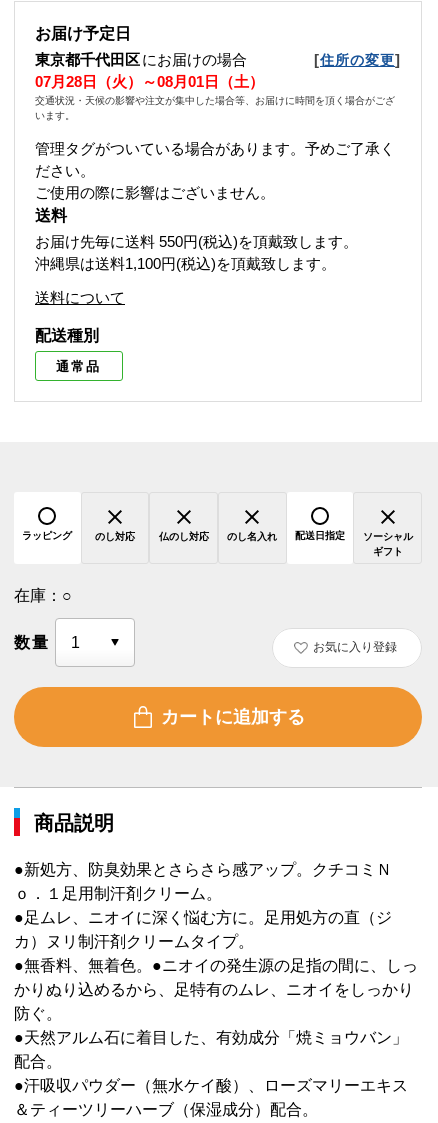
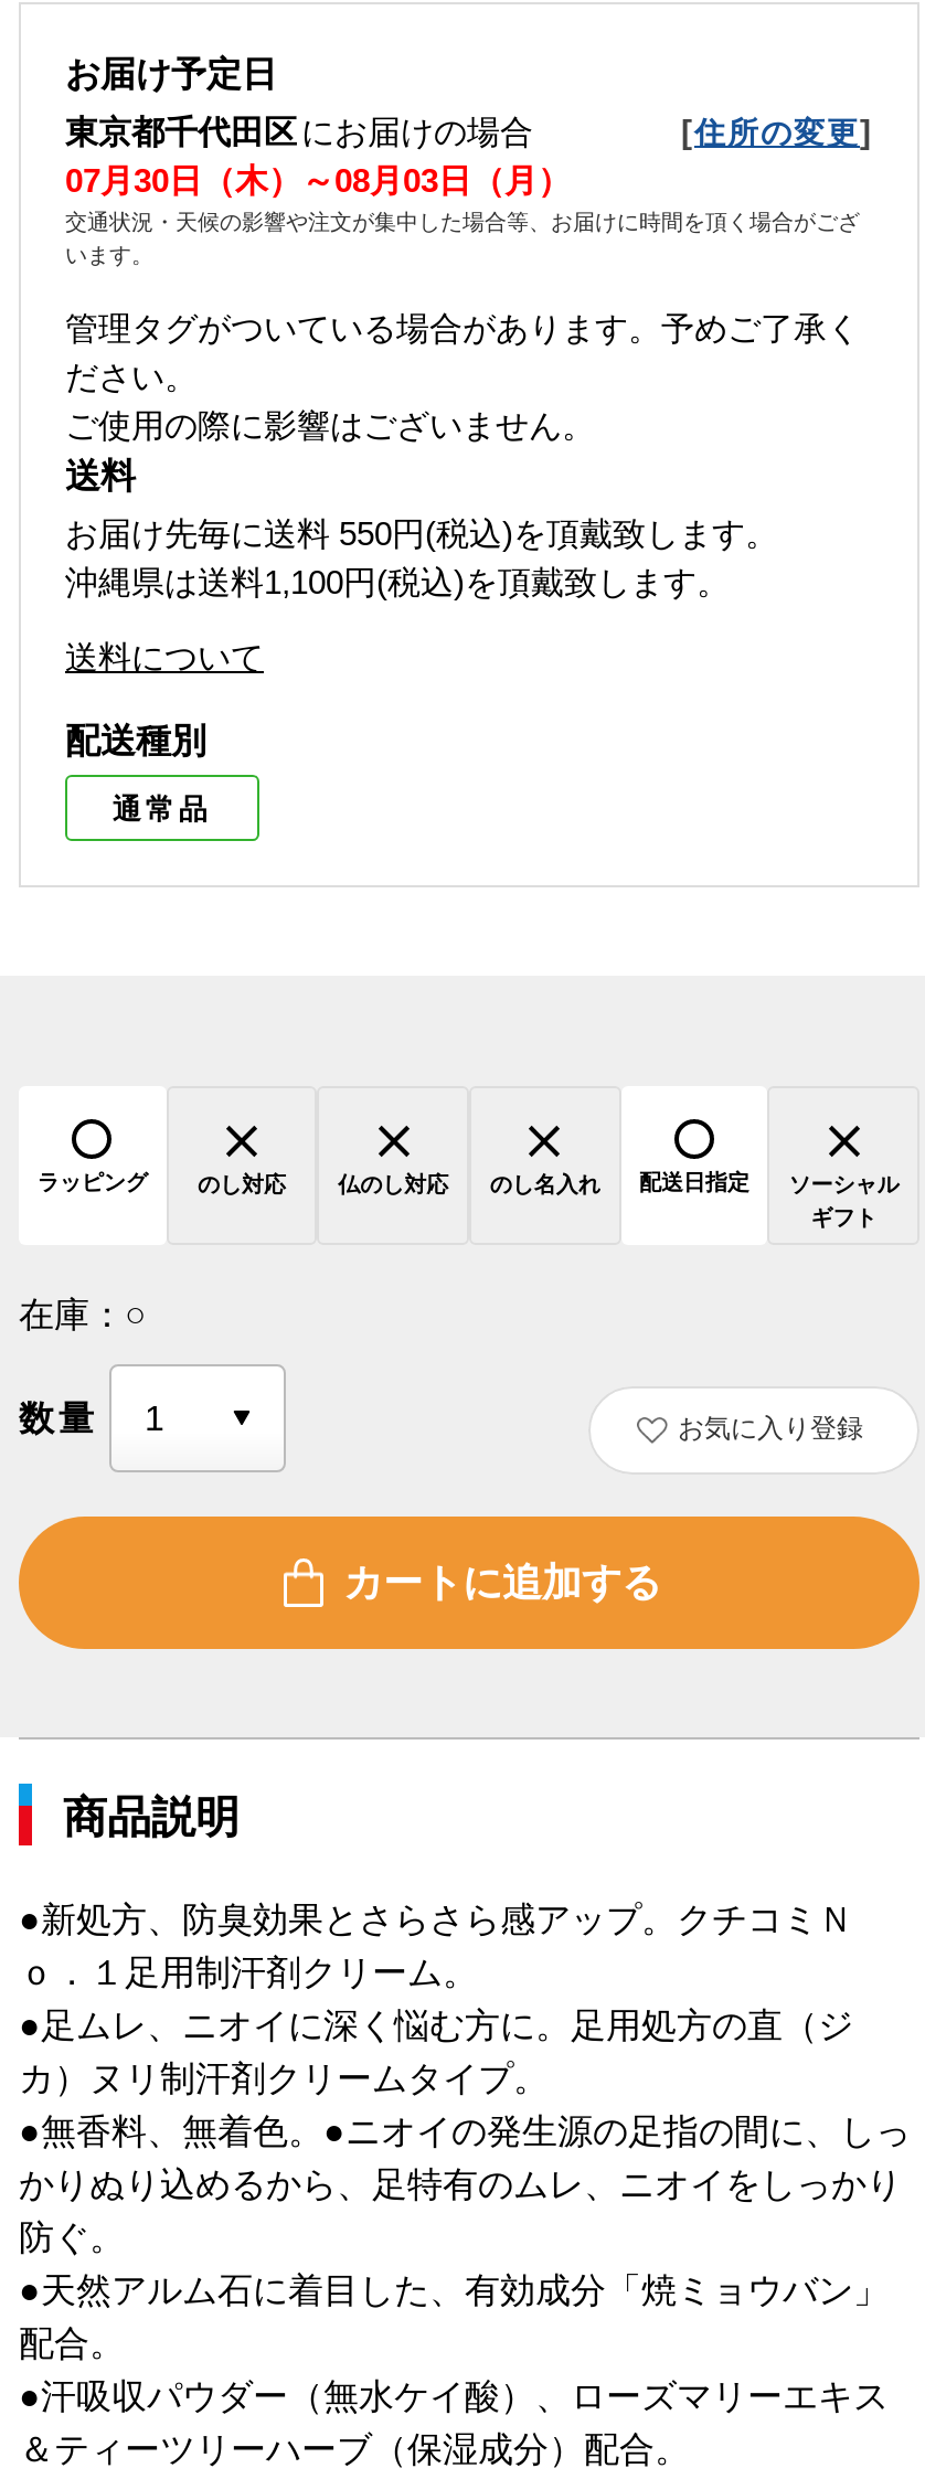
[35,73,264,90] 07月28日（火）～08月01日（土） -> [65,162,571,199] 07月30日（木）～08月03日（月）

